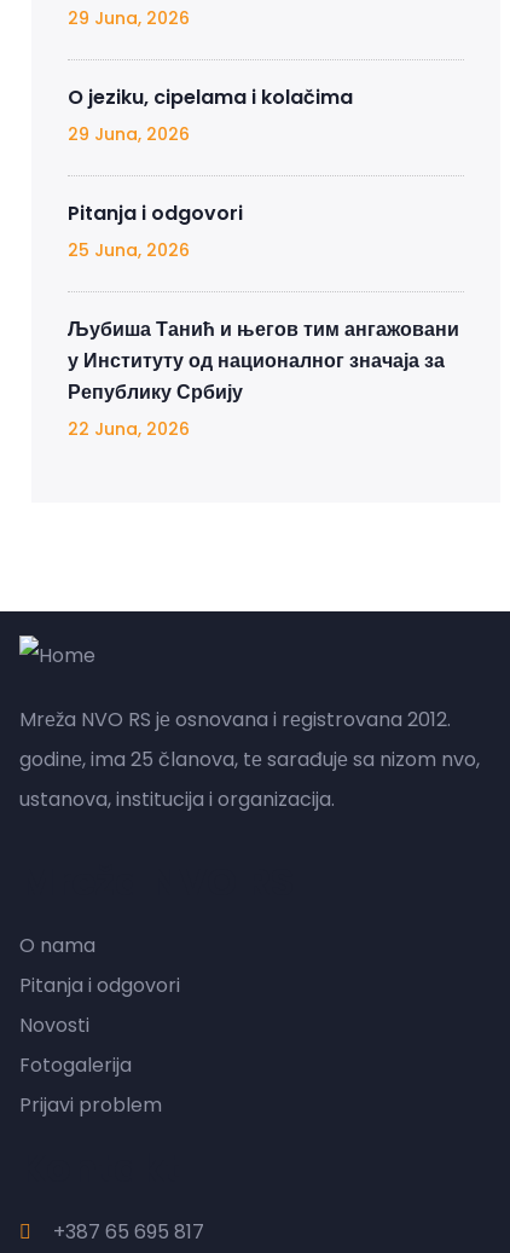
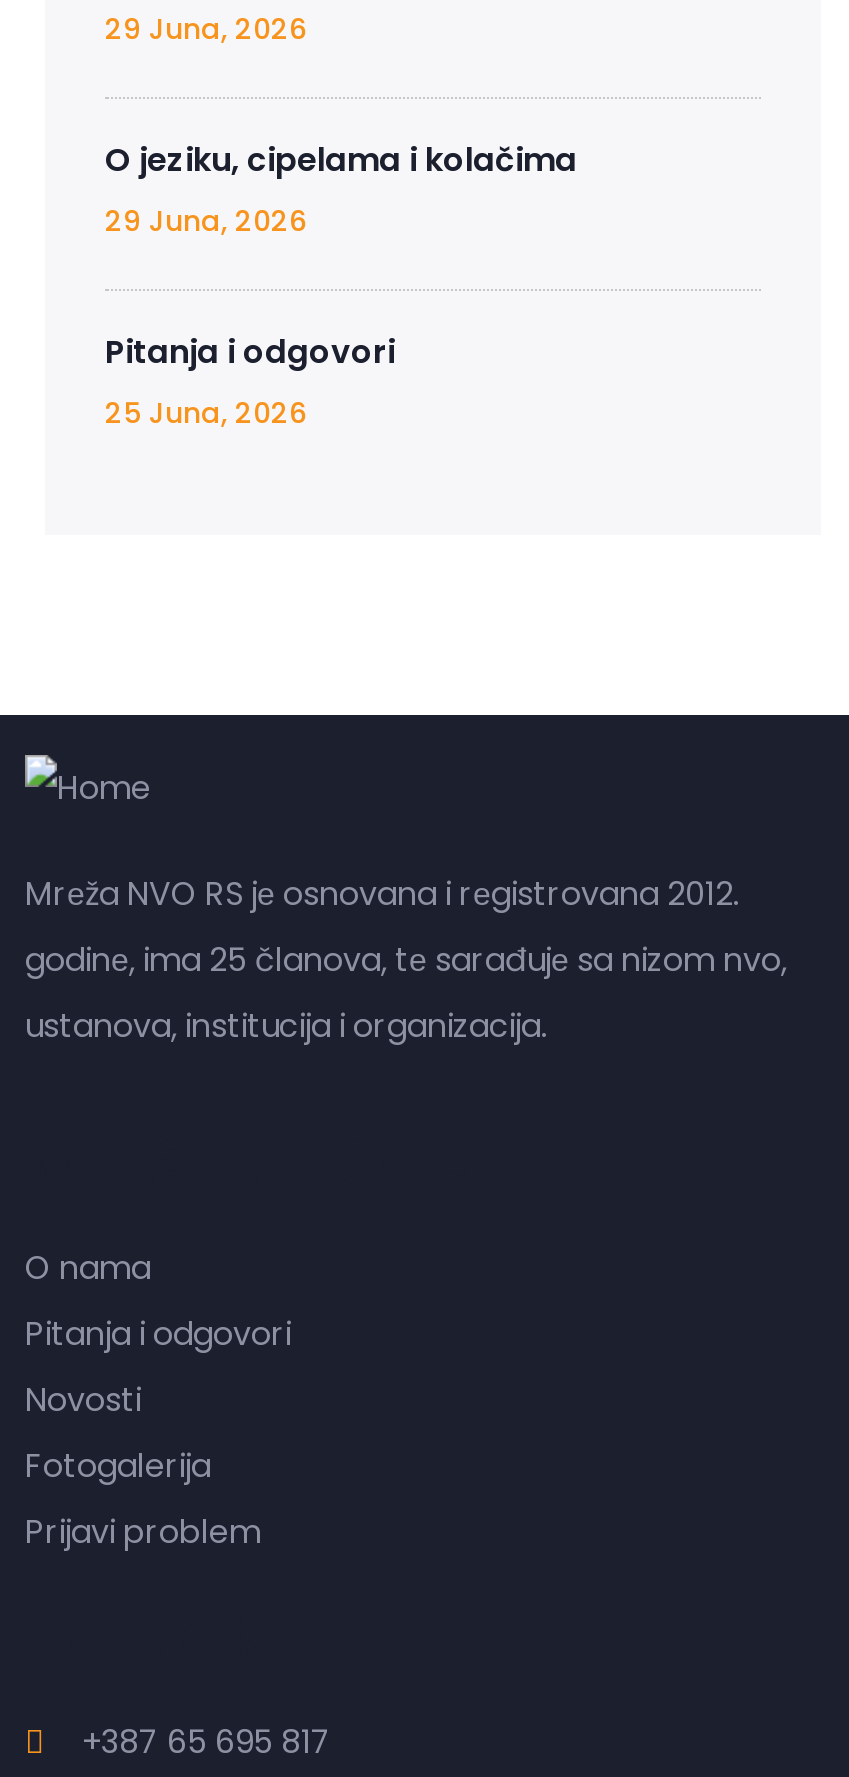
[68,315,459,441] Љубиша Танић и његов тим ангажовани | у Институту од националног значаја за | Републику Србију | 22 Juna, 2026 -> none

